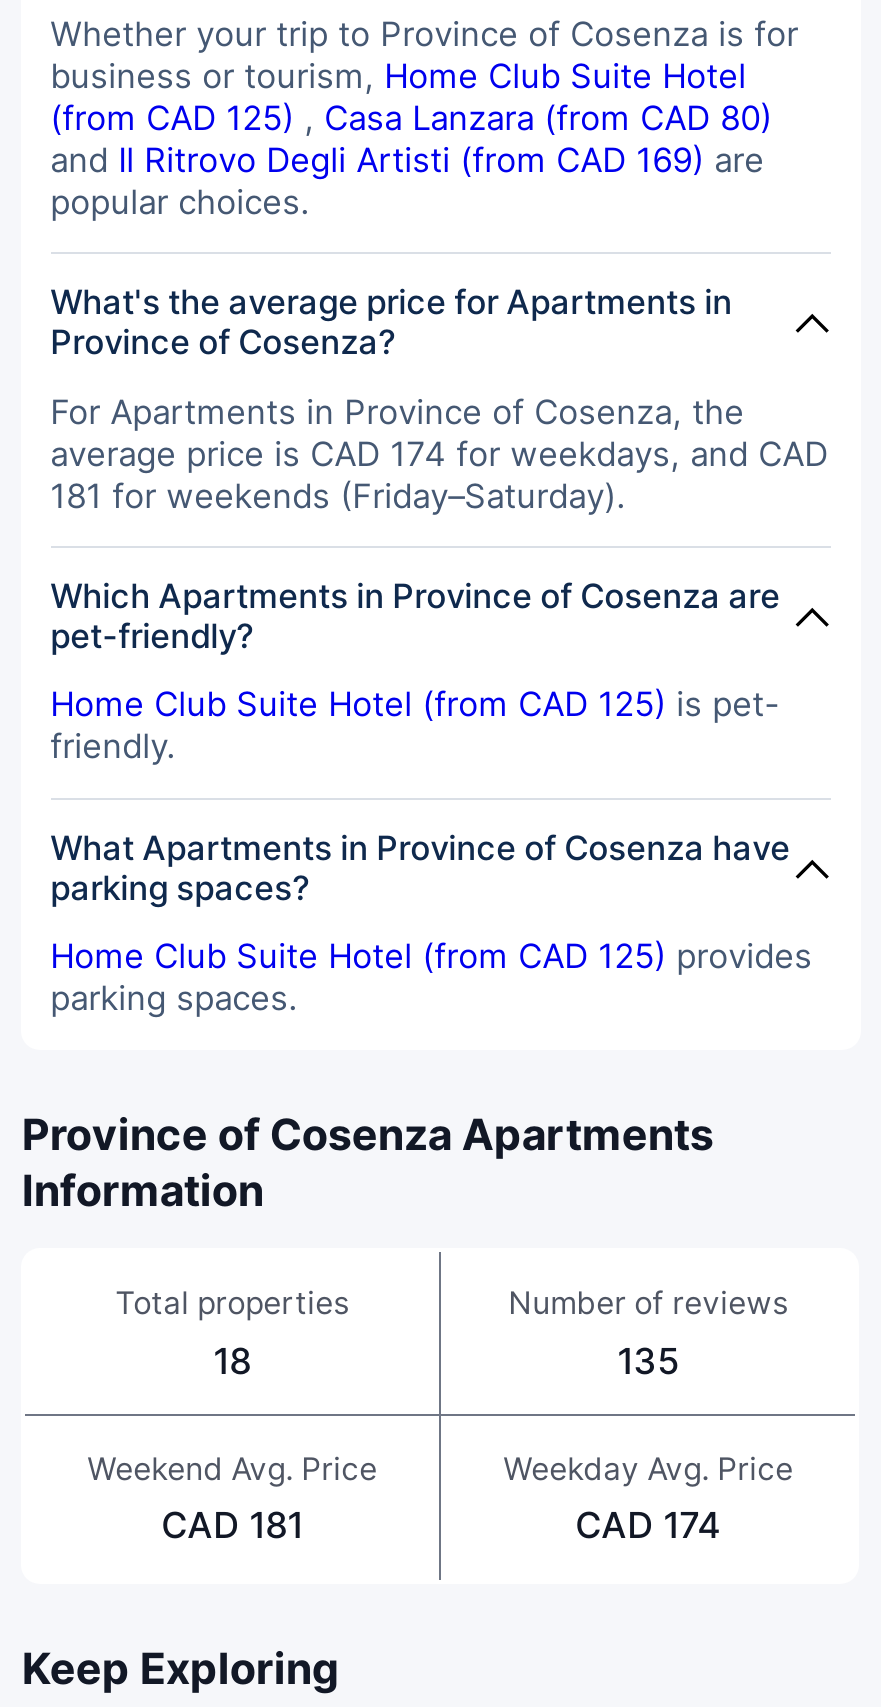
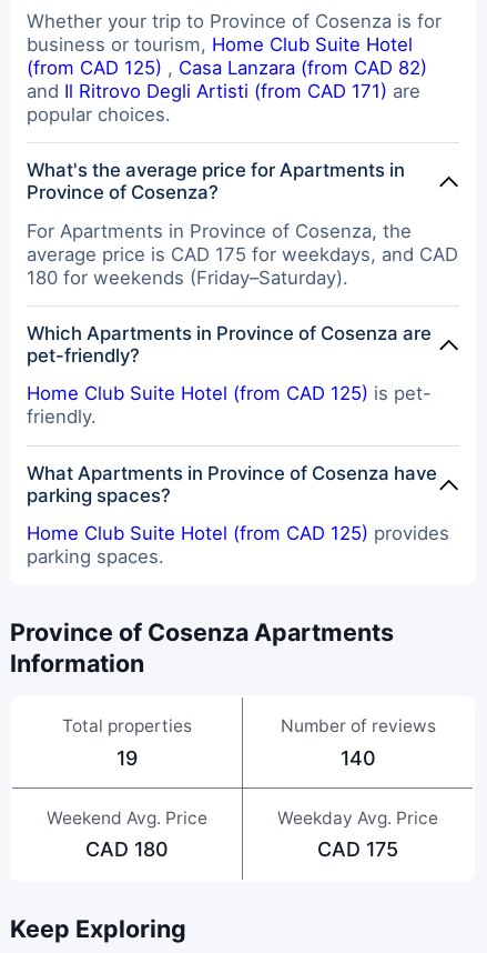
[50,97,772,137] (from CAD 125), Casa Lanzara (from CAD 80) -> [26,56,427,78] (from CAD 125), Casa Lanzara (from CAD 82)
[50,139,764,179] and Il Ritrovo Degli Artisti (from CAD 169) are -> [26,79,420,102] and Il Ritrovo Degli Artisti (from CAD 171) are
[50,433,828,473] average price is CAD 174 for weekdays, and CAD -> [26,243,458,265] average price is CAD 175 for weekdays, and CAD
[50,475,626,515] 181 for weekends (Friday–Saturday). -> [26,266,348,288] 180 for weekends (Friday–Saturday).
[213,1340,251,1382] 18 -> [117,746,138,770] 19
[617,1340,679,1382] 135 -> [340,746,376,770] 140
[161,1505,303,1547] CAD 181 -> [86,838,169,861] CAD 180
[575,1505,721,1547] CAD 174 -> [317,838,398,861] CAD 175

